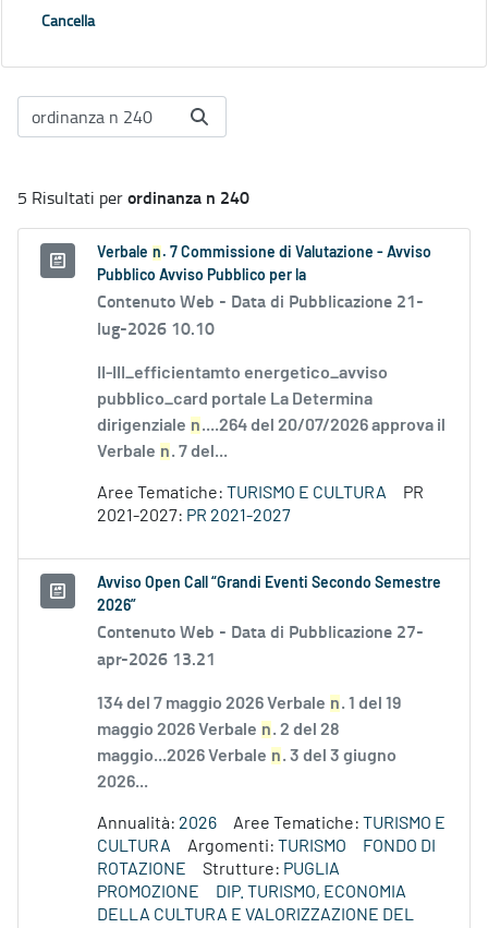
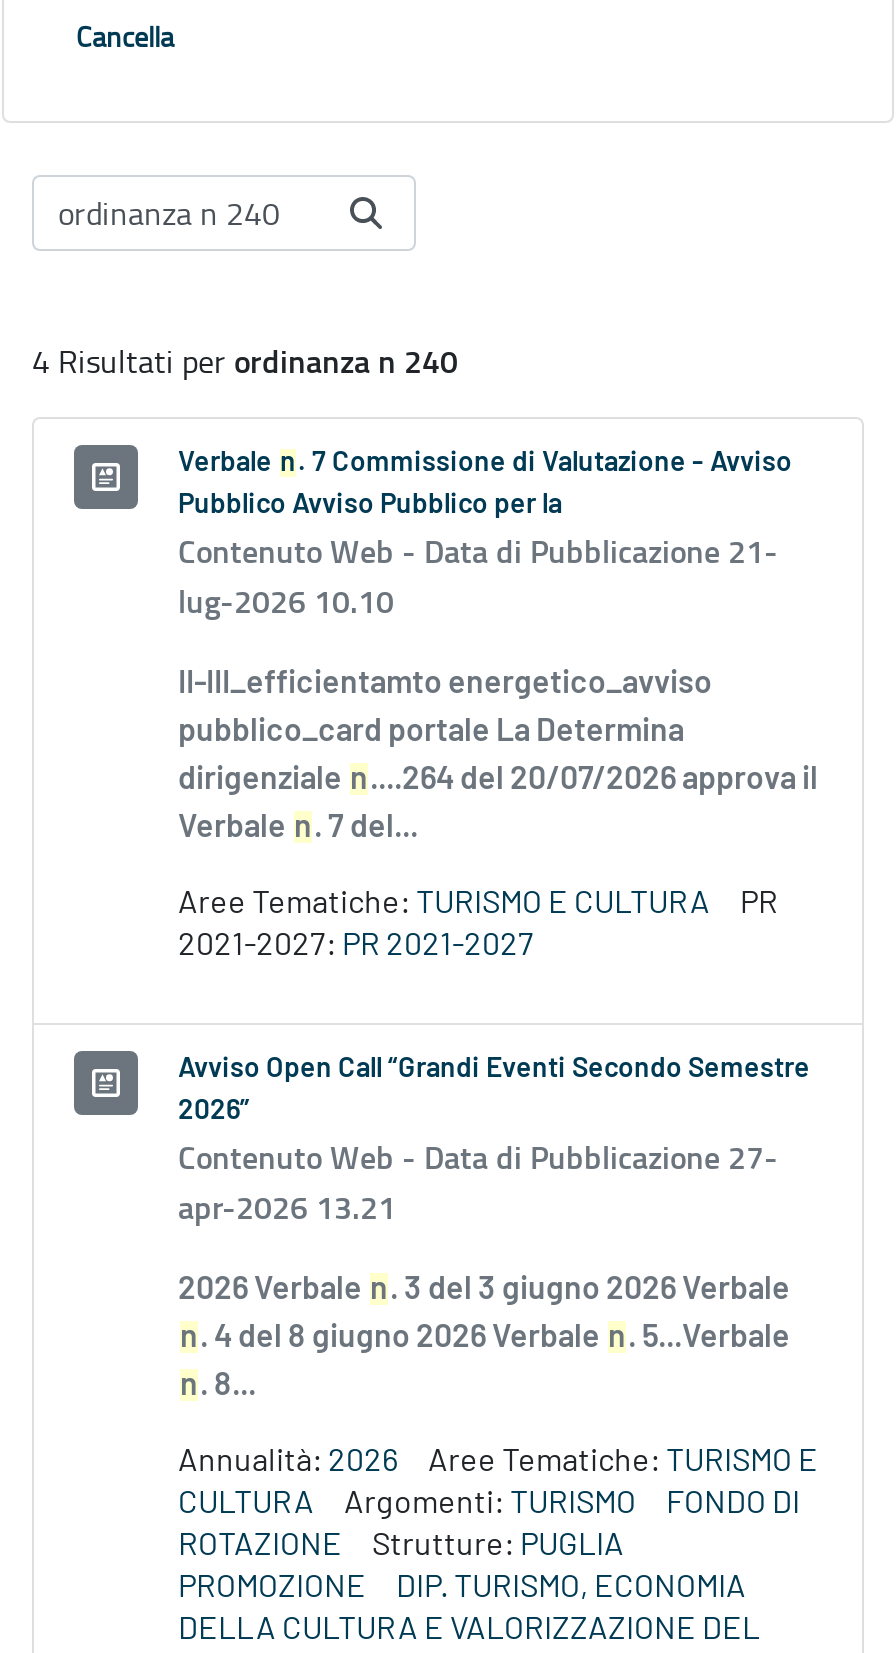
[17,185,249,210] 5 Risultati per ordinanza n 240 -> [32,338,458,384] 4 Risultati per ordinanza n 240
[97,695,401,791] 134 del 7 maggio 2026 Verbale n. 1 del 19 | maggio 2026 Verbale n. 2 del 28 | maggio...2026 Verbale n. 3 del 3 giugno | 2026... -> [178,1274,790,1402] 2026 Verbale n. 3 del 3 giugno 2026 Verbale | n. 4 del 8 giugno 2026 Verbale n. 5...Verbale | n. 8...

